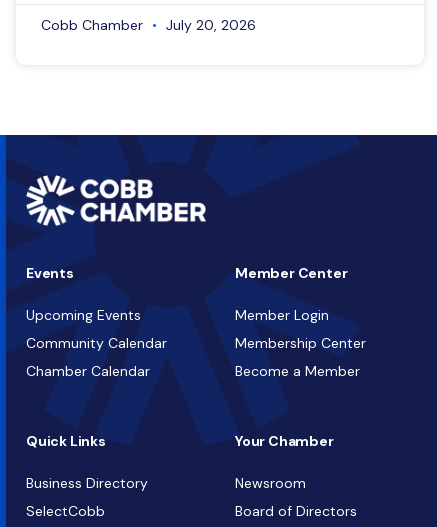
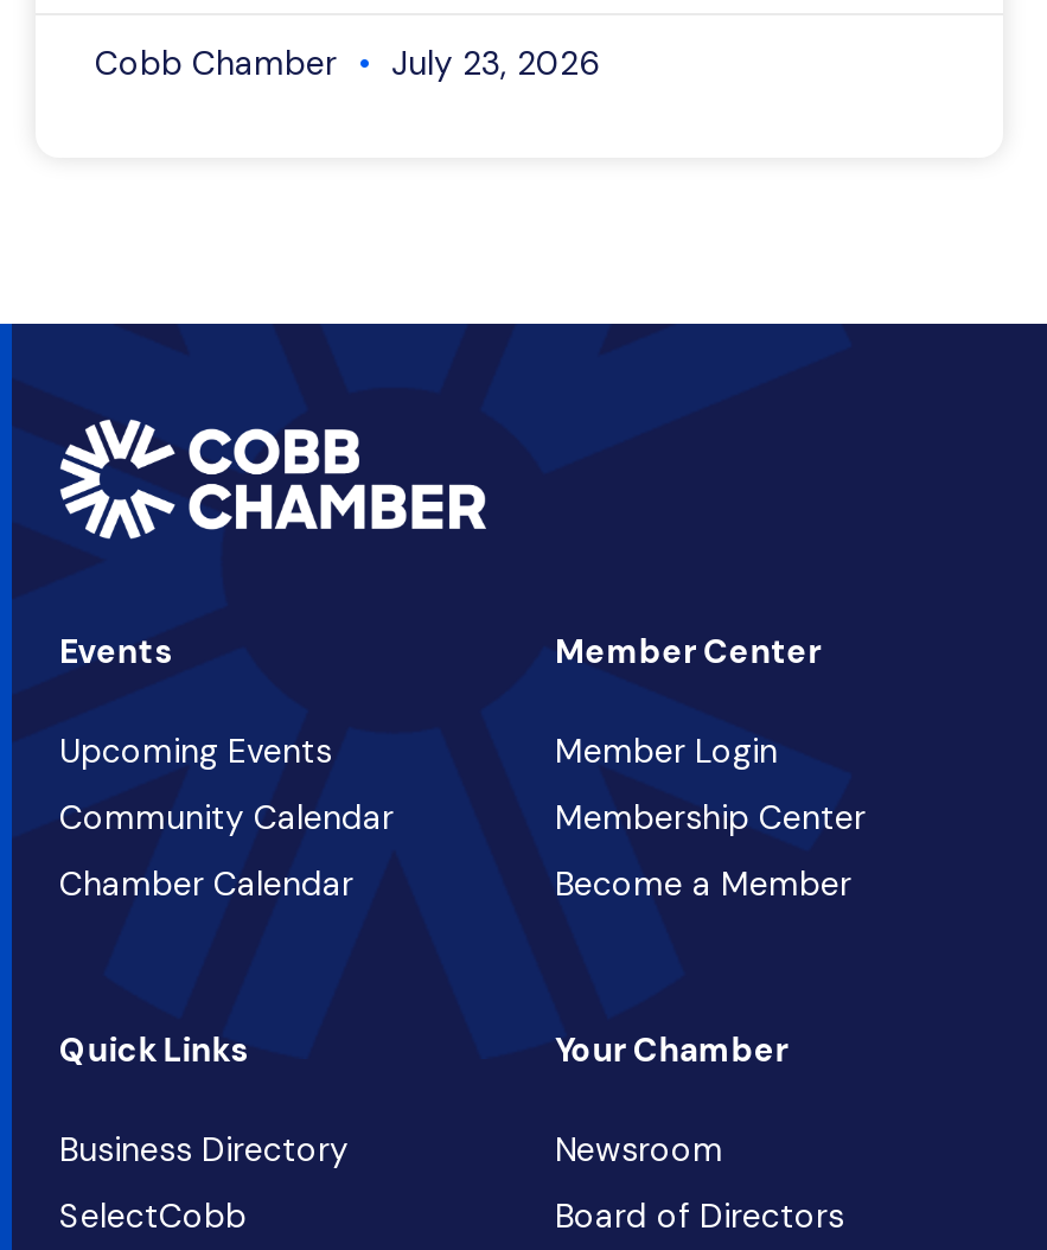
[41,16,256,34] Cobb Chamber July 20, 2026 -> [95,41,600,83] Cobb Chamber July 23, 2026

